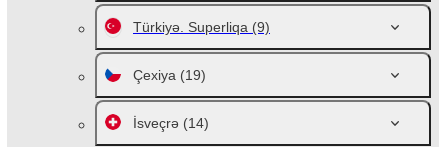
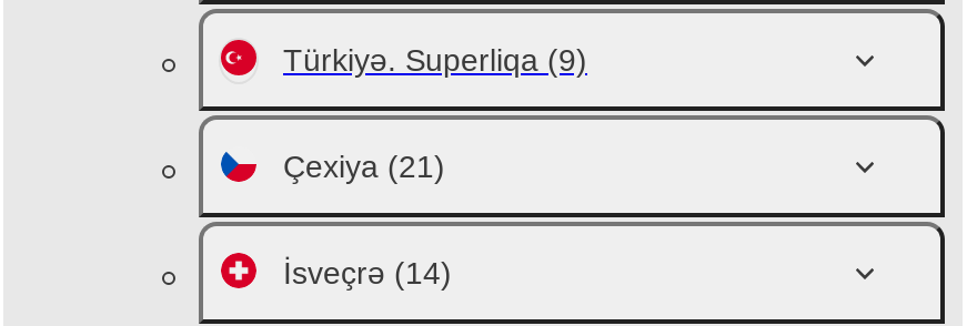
[133,67,206,83] Çexiya (19) -> [283,149,445,184] Çexiya (21)

